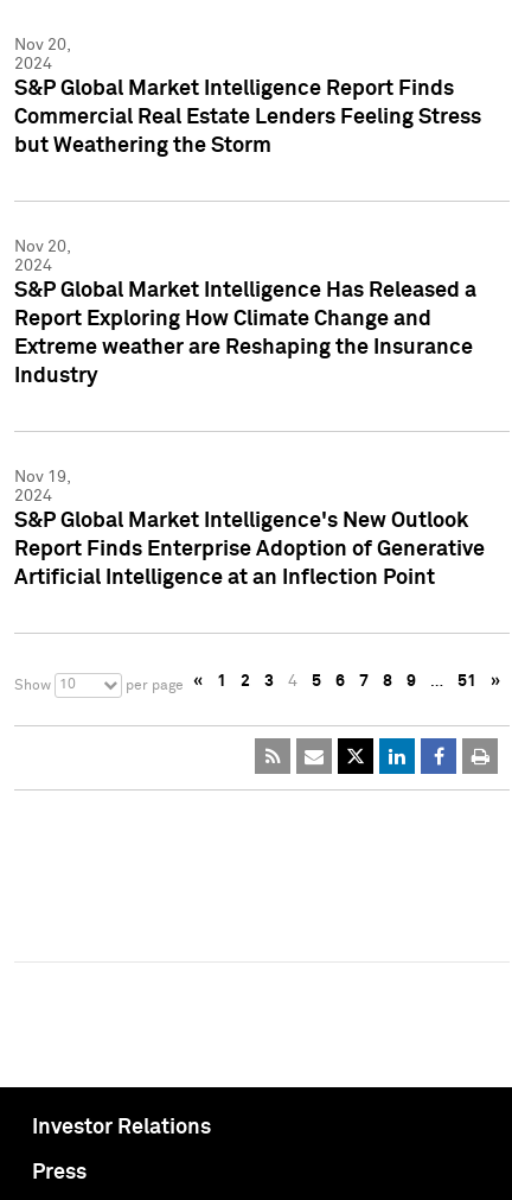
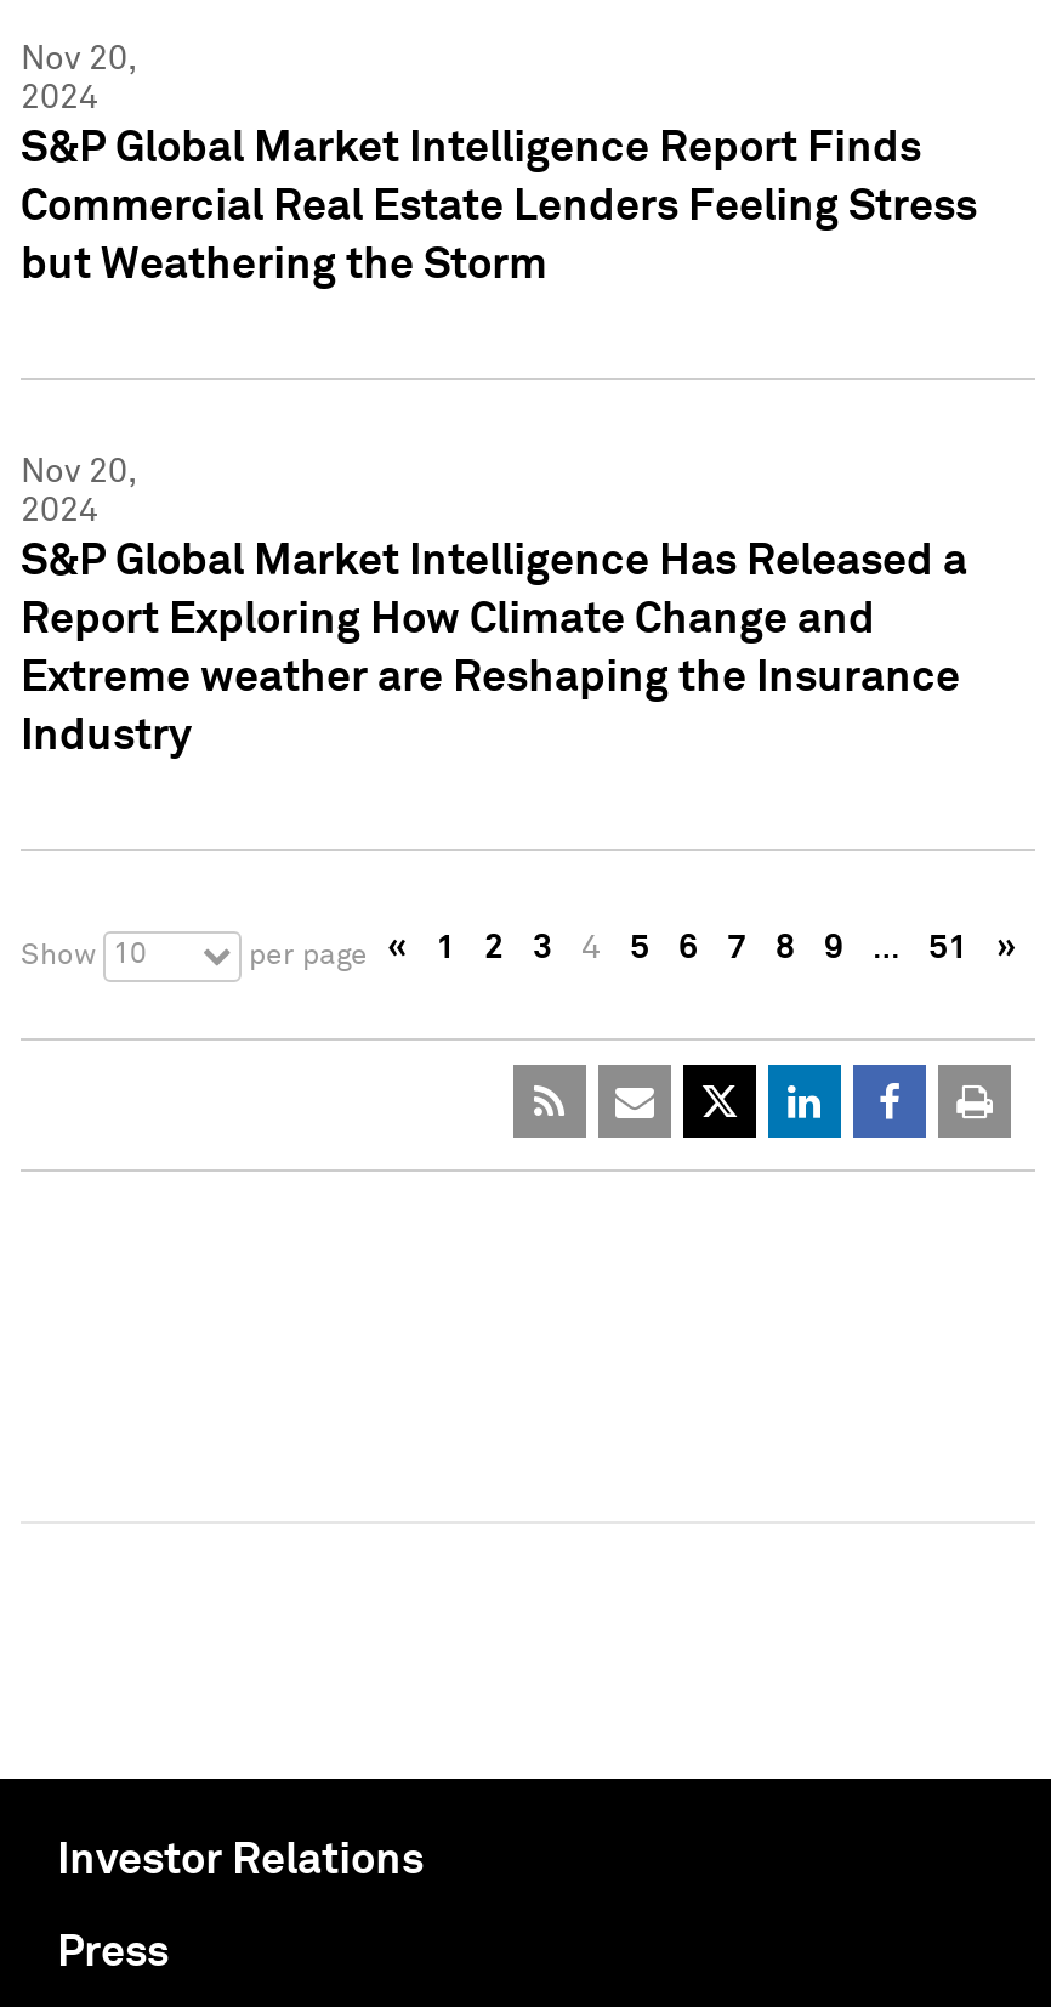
[14,469,485,589] Nov 19, | 2024 | S&P Global Market Intelligence's New Outlook | Report Finds Enterprise Adoption of Generative | Artificial Intelligence at an Inflection Point -> none

